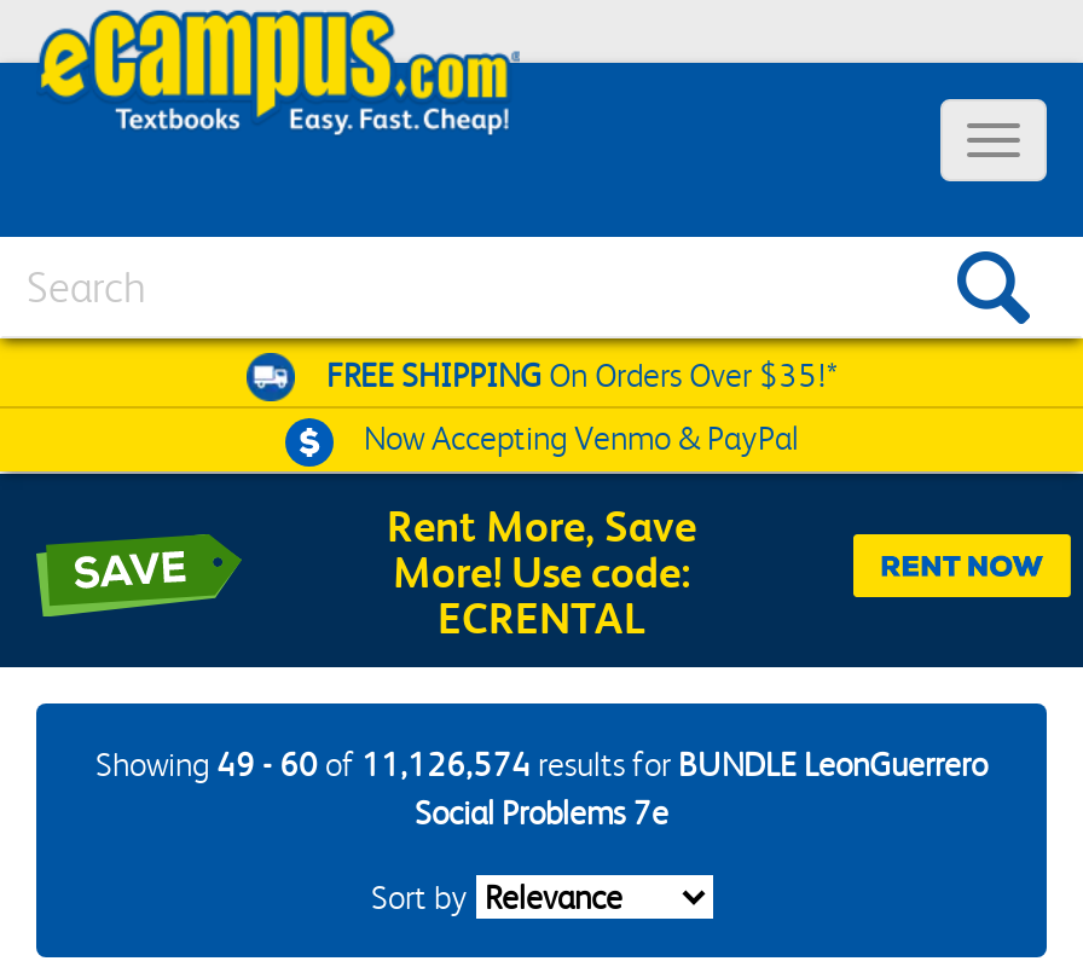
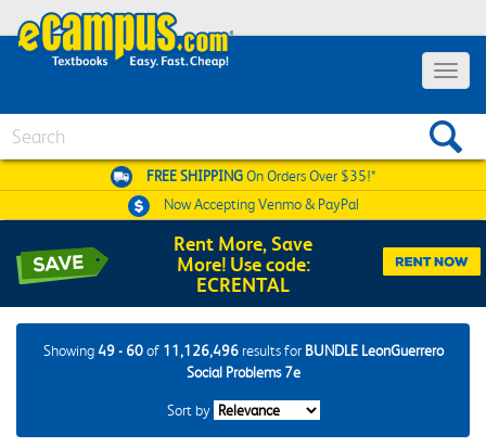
[95,744,988,783] Showing 49 - 60 of 11,126,574 results for BUNDLE LeonGuerrero -> [43,342,443,359] Showing 49 - 60 of 11,126,496 results for BUNDLE LeonGuerrero

